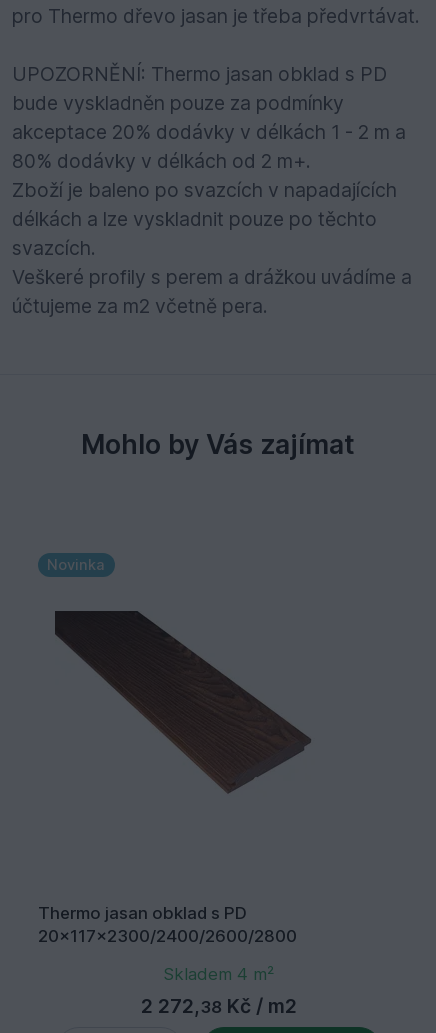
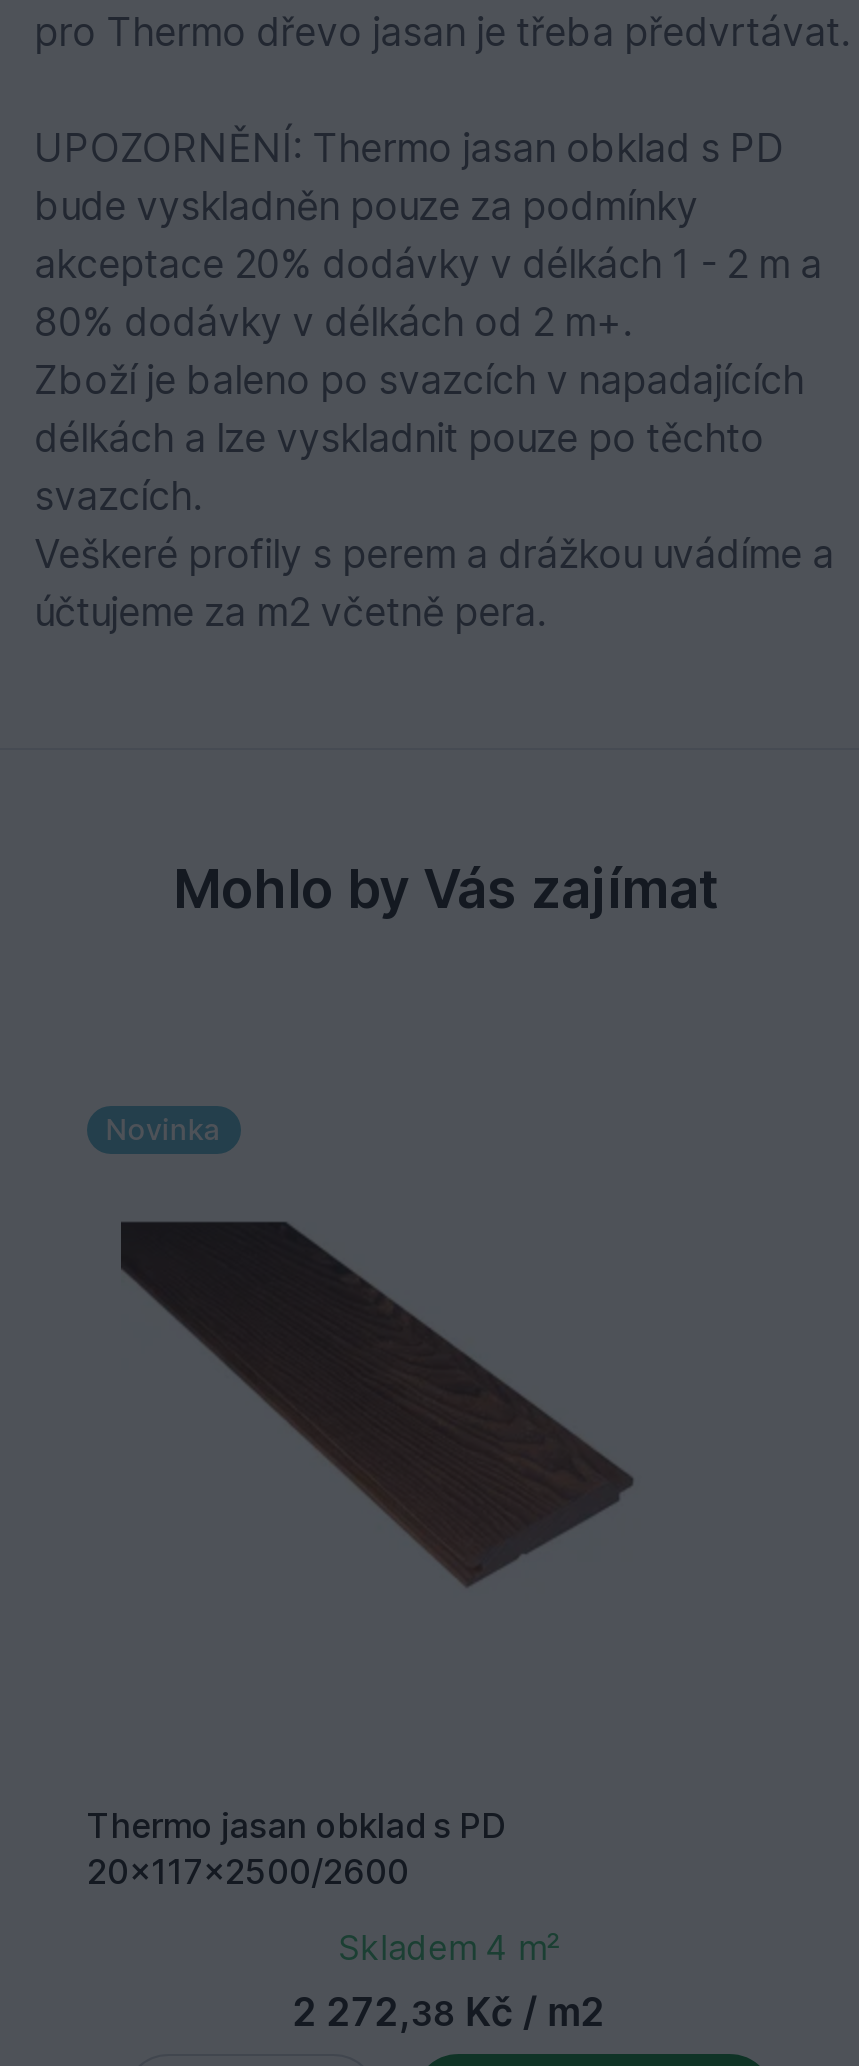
[38,926,297,946] 20x117x2300/2400/2600/2800 -> [87,1853,409,1893] 20x117x2500/2600

